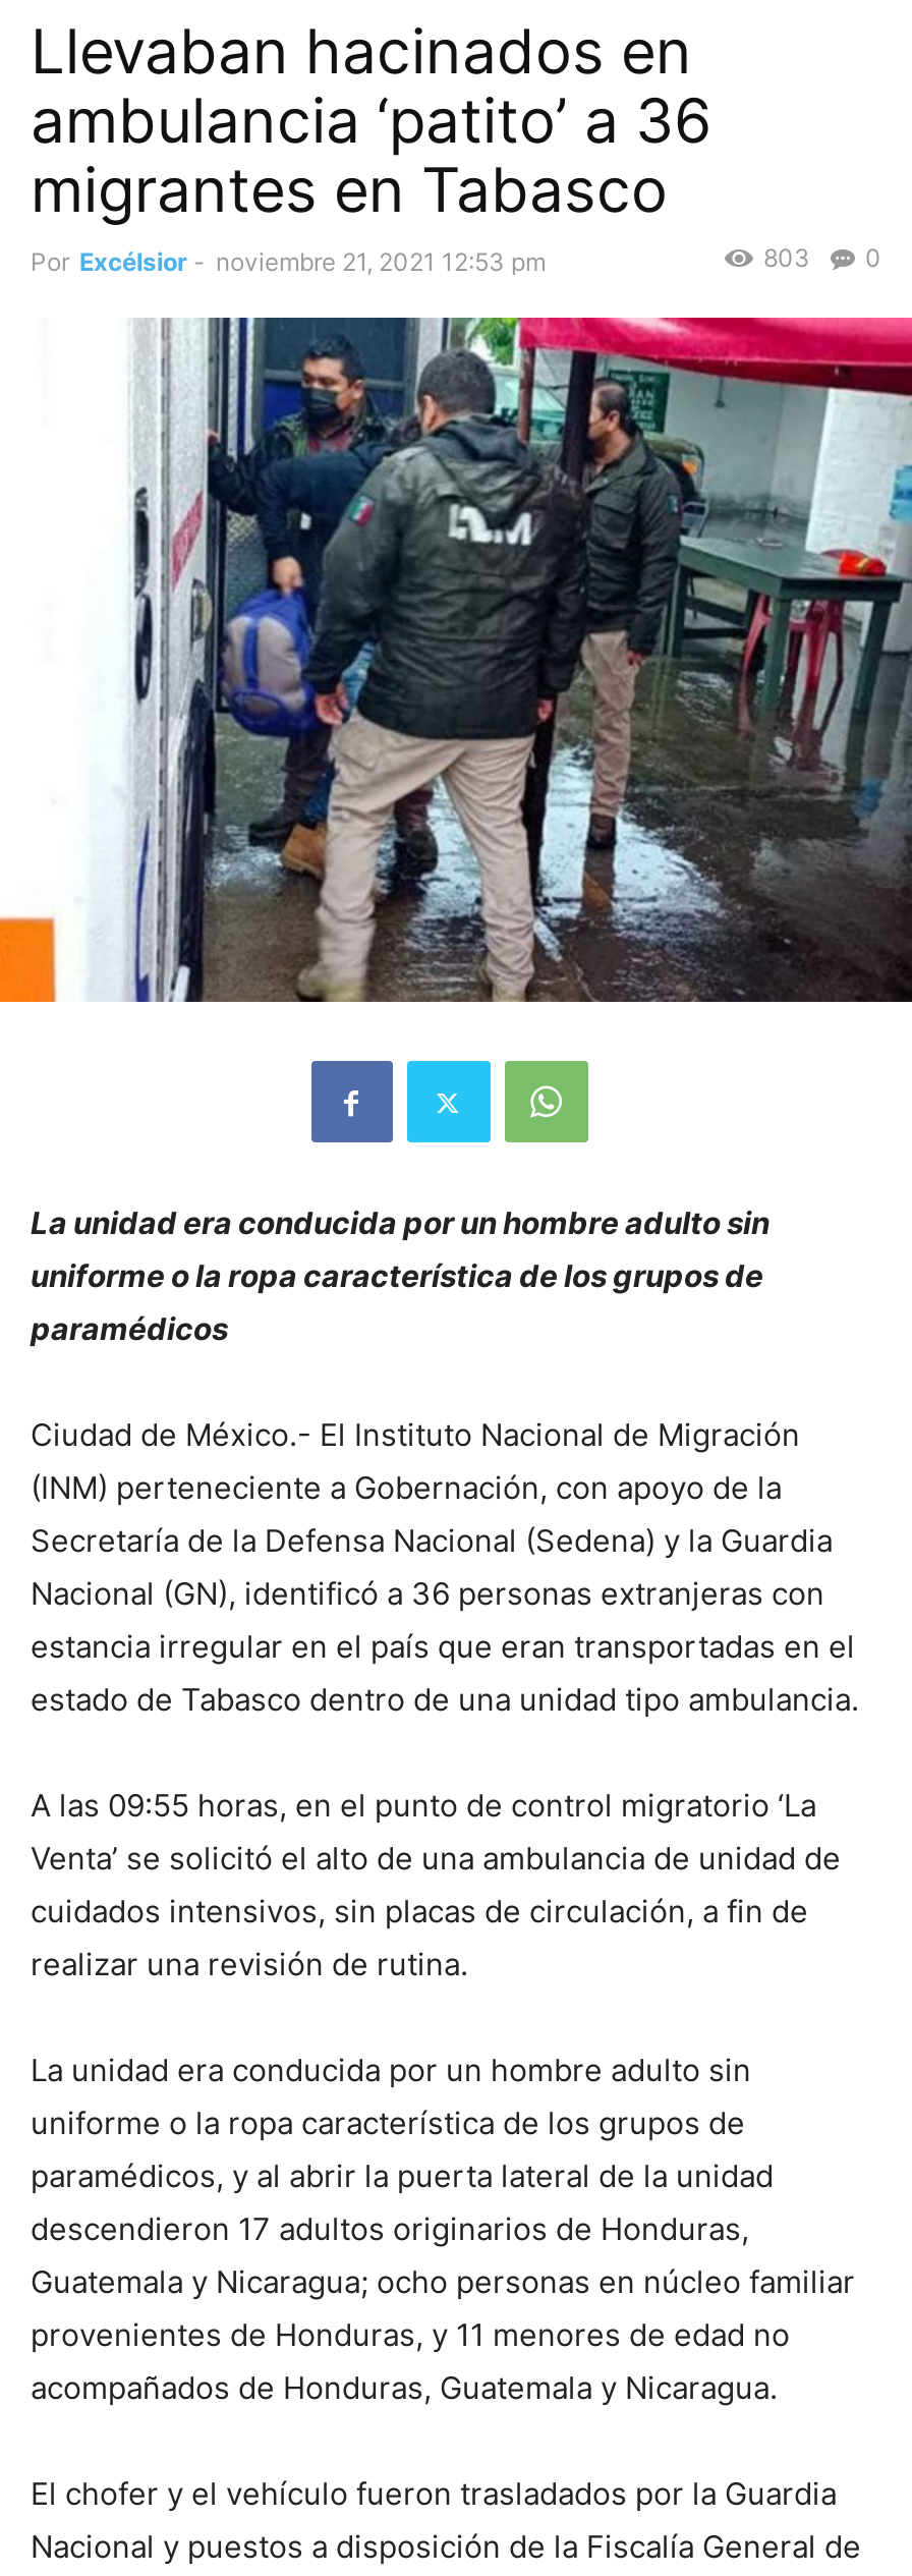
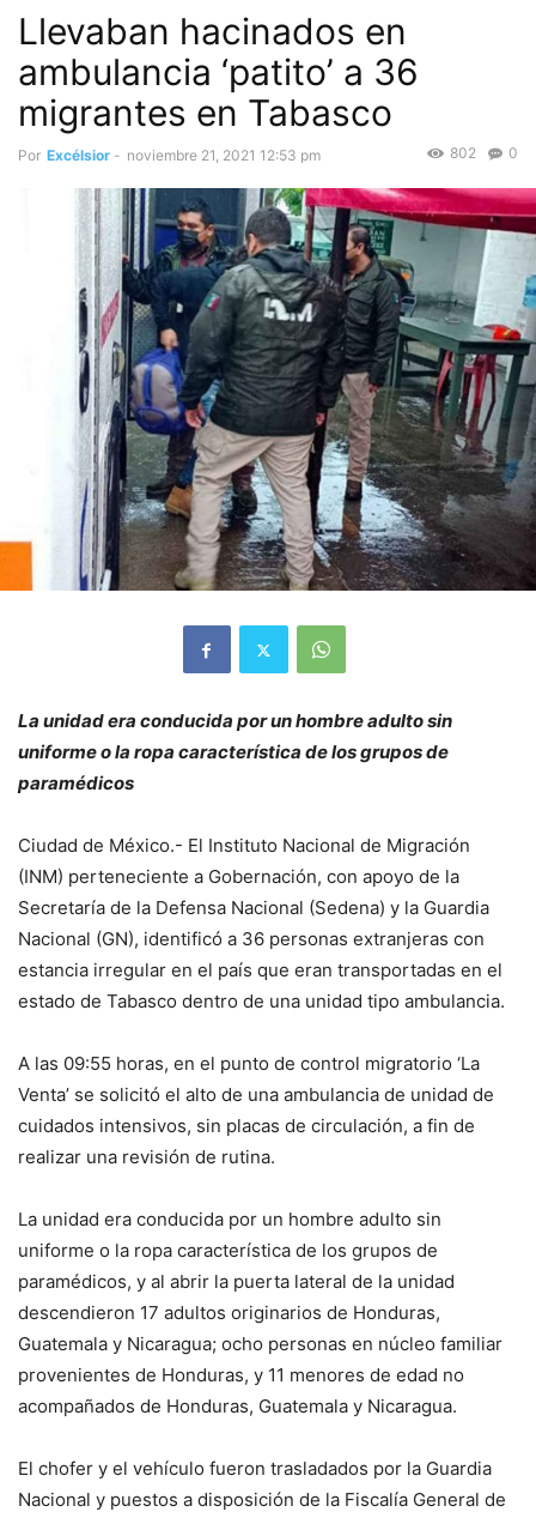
[763,242,881,273] 803 0 -> [450,144,518,162] 802 0

